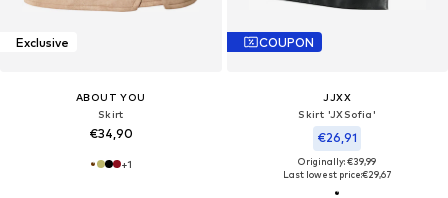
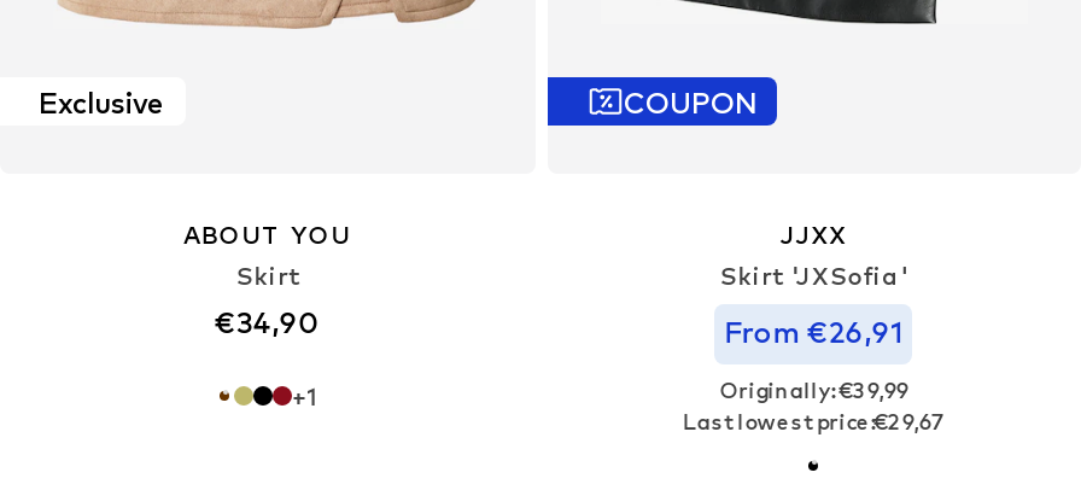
[317,130,357,145] €26,91 -> [724,315,903,351] From €26,91

